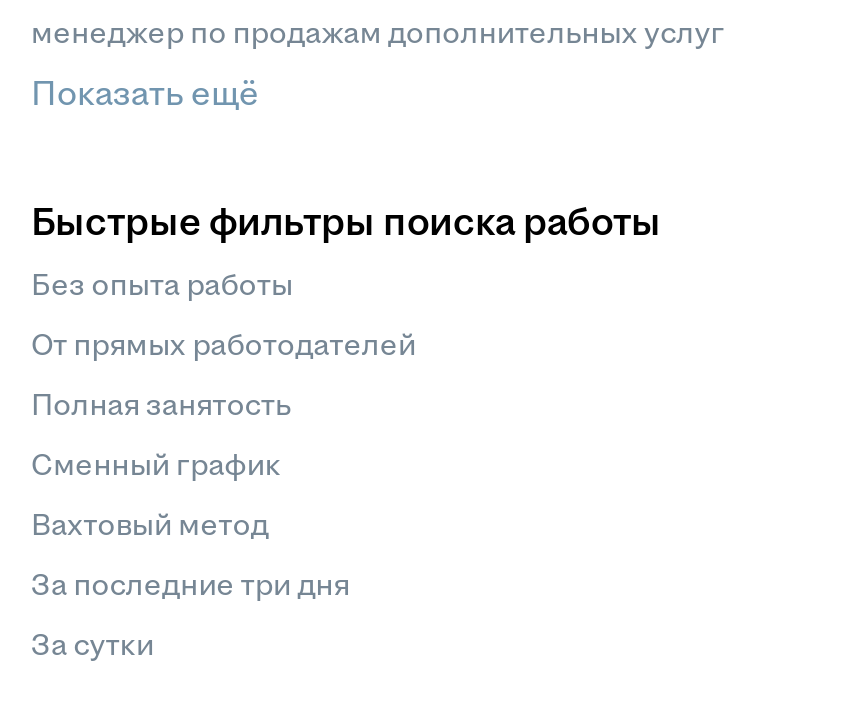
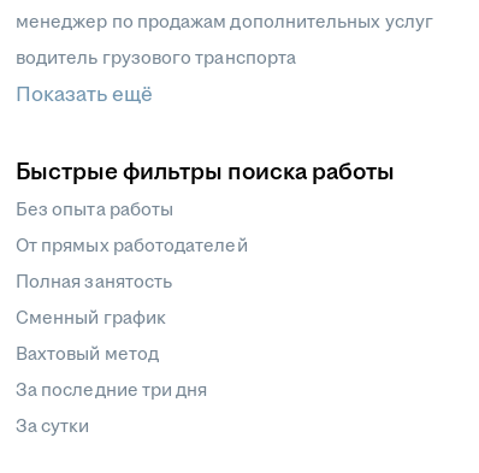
none -> [16,47,296,67] водитель грузового транспорта

